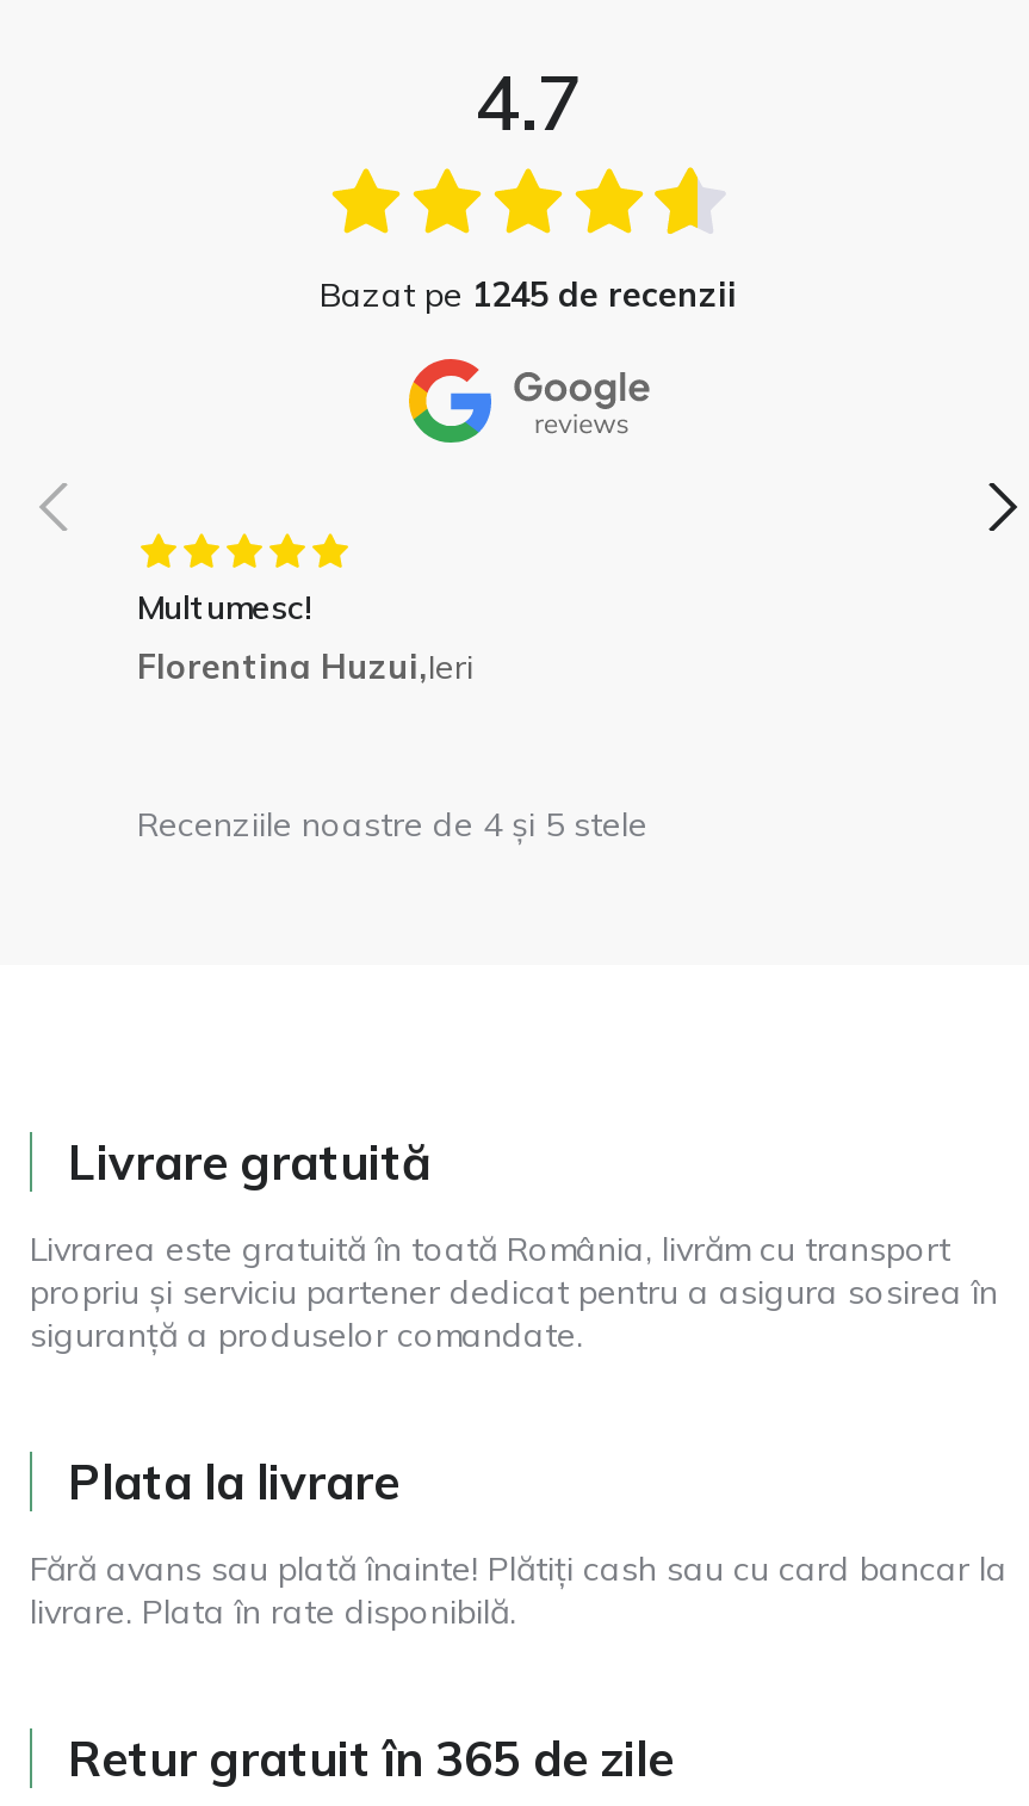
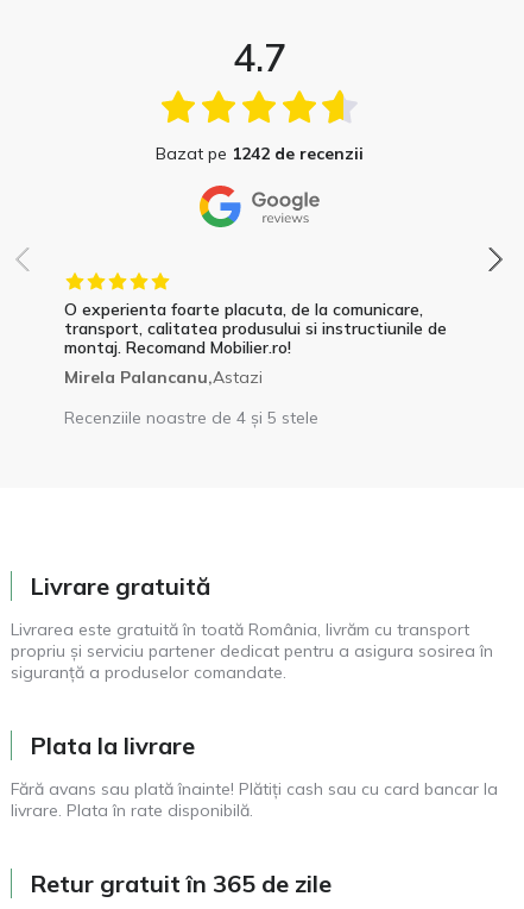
[320,272,737,315] Bazat pe 1245 de recenzii -> [155,142,363,164] Bazat pe 1242 de recenzii
[137,585,473,688] Multumesc! | Florentina Huzui,Ieri -> [64,298,447,388] O experienta foarte placuta, de la comunicare, | transport, calitatea produsului si instructiunile de | montaj. Recomand Mobilier.ro! | Mirela Palancanu, Astazi

